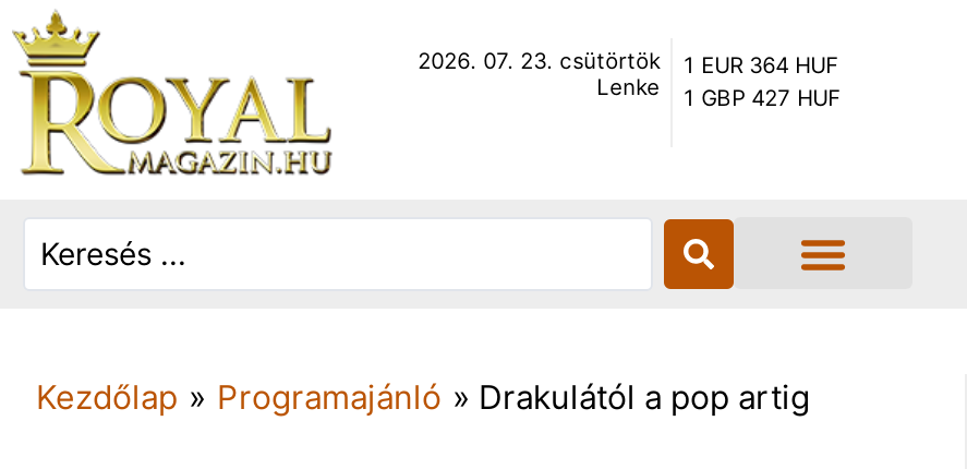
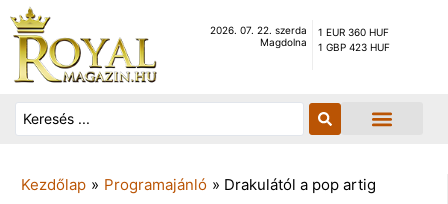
[418,48,660,100] 2026. 07. 23. csütörtök | Lenke -> [210,24,307,48] 2026. 07. 22. szerda | Magdolna
[684,52,841,111] 1 EUR 364 HUF | 1 GBP 427 HUF -> [318,26,390,53] 1 EUR 360 HUF | 1 GBP 423 HUF

